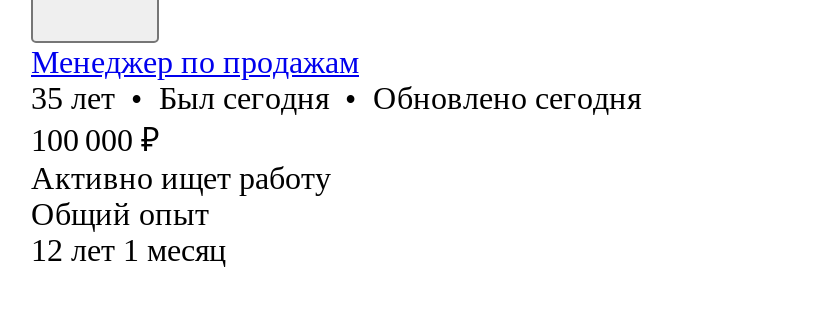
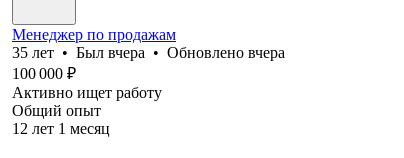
[31,81,641,115] 35 лет • Был сегодня • Обновлено сегодня -> [12,44,285,61] 35 лет • Был вчера • Обновлено вчера

